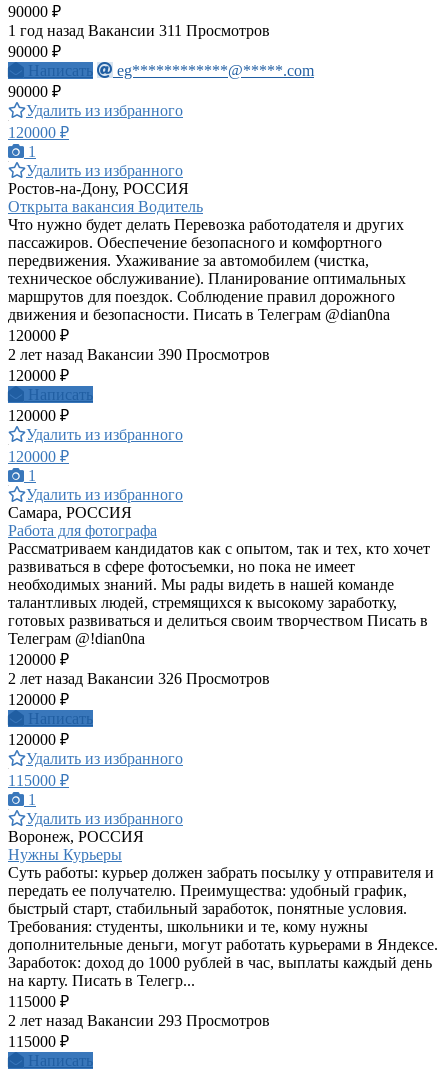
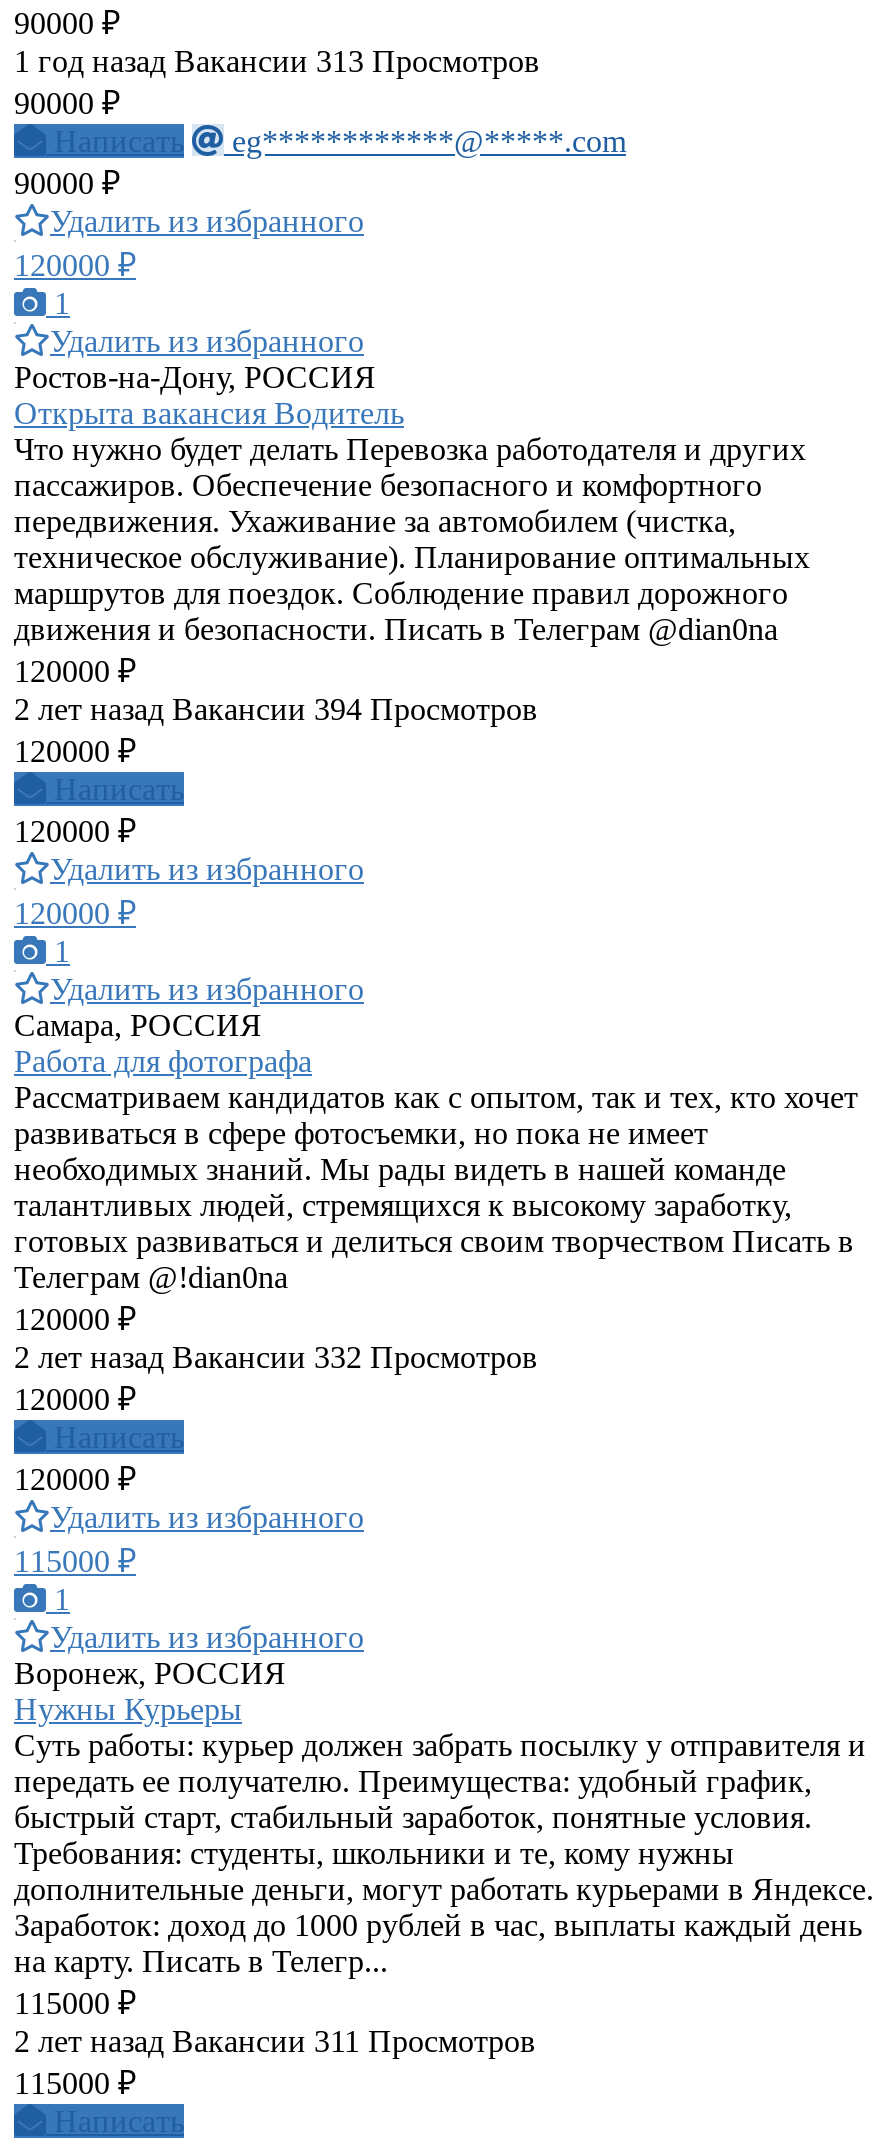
[8,22,270,39] 1 год назад Вакансии 311 Просмотров -> [14,44,540,78] 1 год назад Вакансии 313 Просмотров
[8,346,270,363] 2 лет назад Вакансии 390 Просмотров -> [14,692,538,726] 2 лет назад Вакансии 394 Просмотров
[8,670,270,687] 2 лет назад Вакансии 326 Просмотров -> [14,1340,538,1374] 2 лет назад Вакансии 332 Просмотров
[8,1012,270,1029] 2 лет назад Вакансии 293 Просмотров -> [14,2024,536,2058] 2 лет назад Вакансии 311 Просмотров

